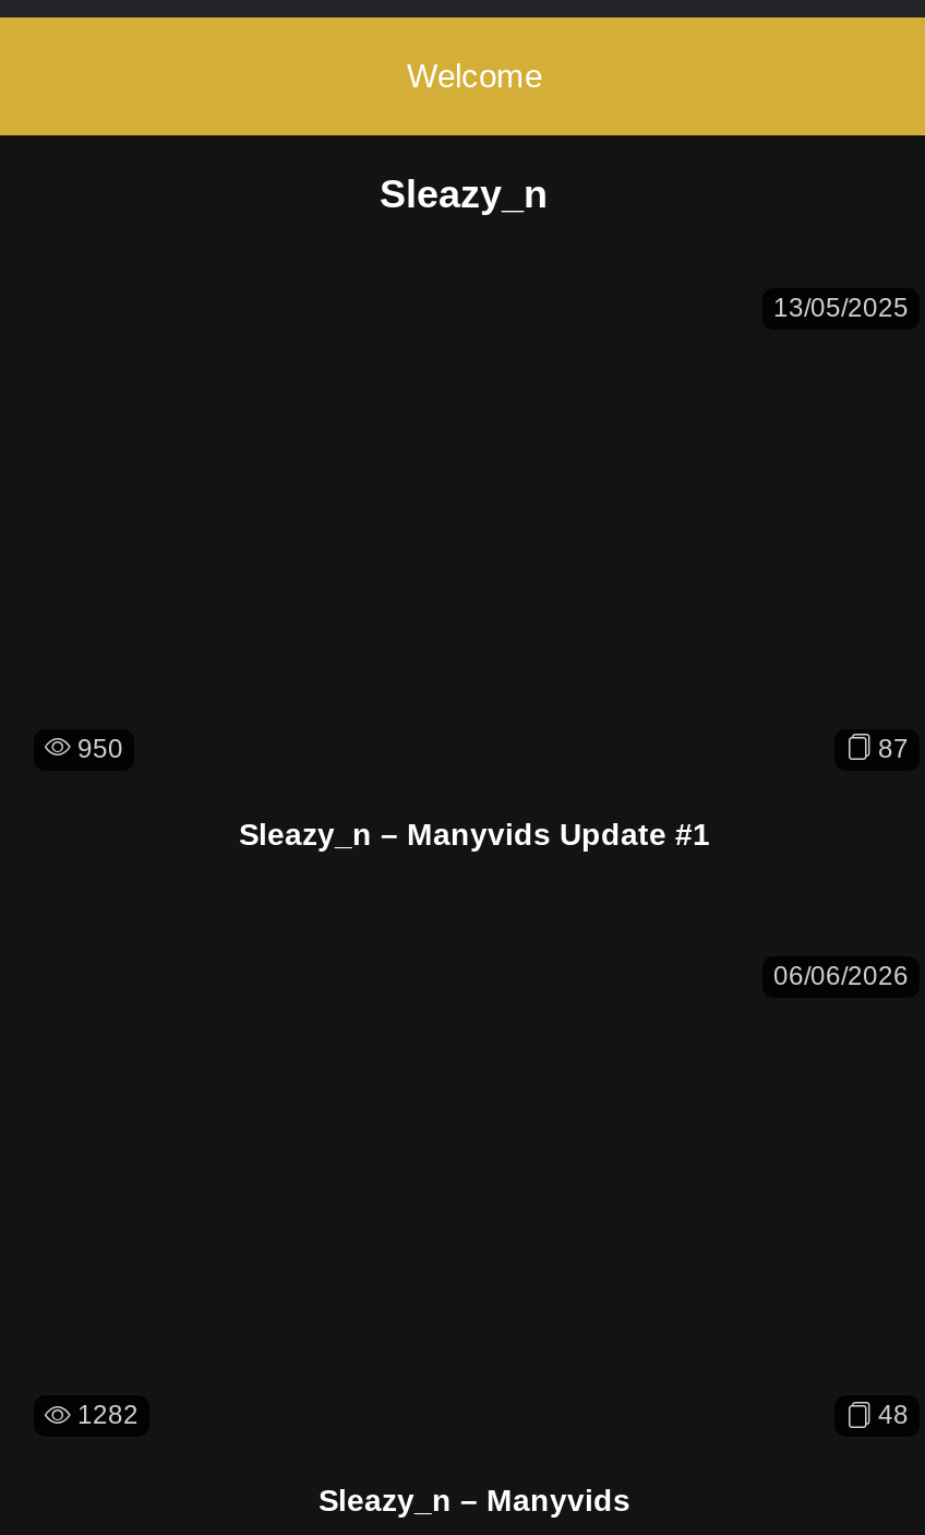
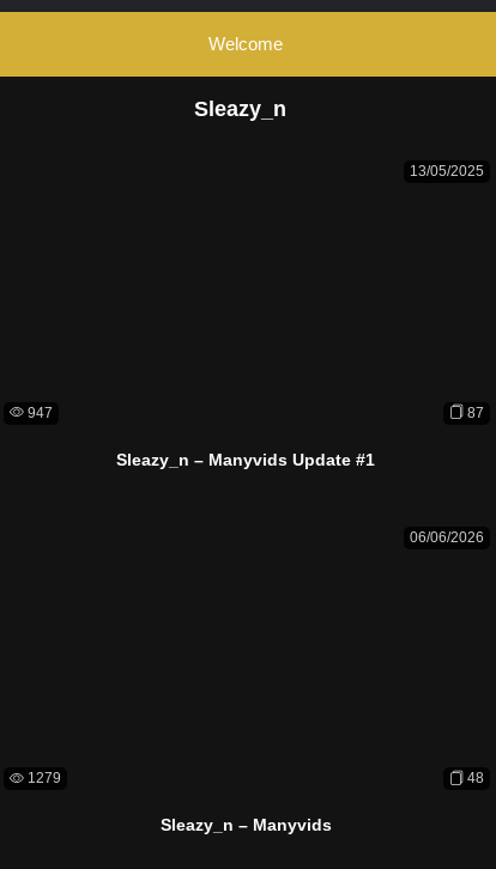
[71,733,123,763] 950 -> [24,404,53,421] 947
[71,1400,139,1430] 1282 -> [24,770,61,787] 1279

